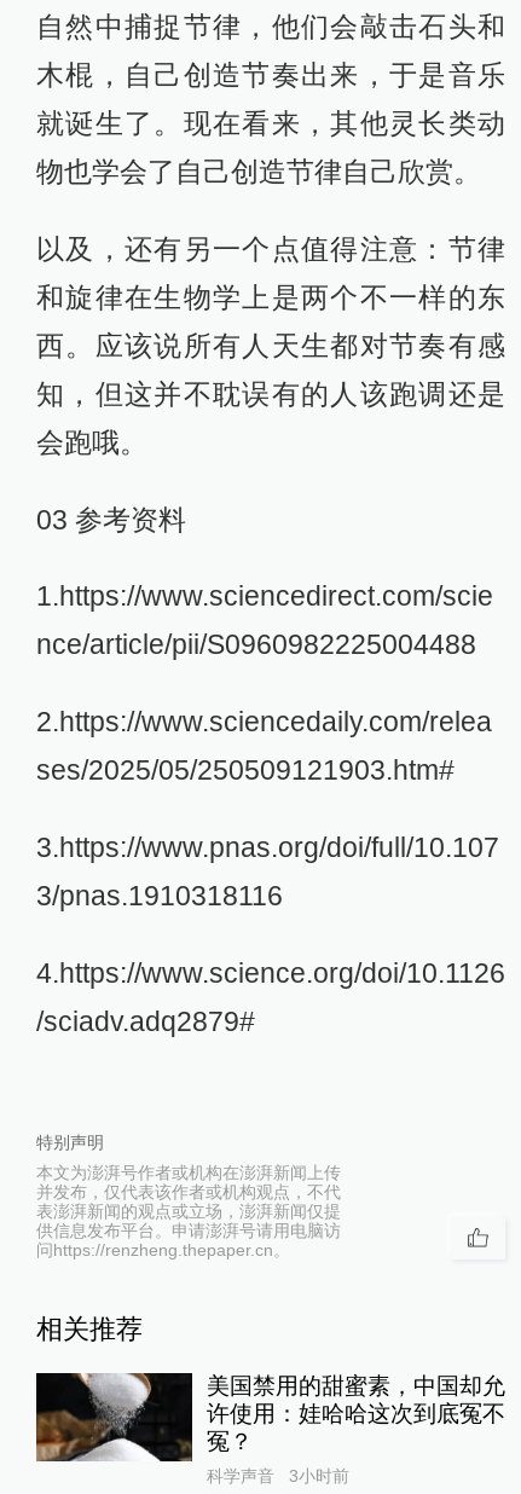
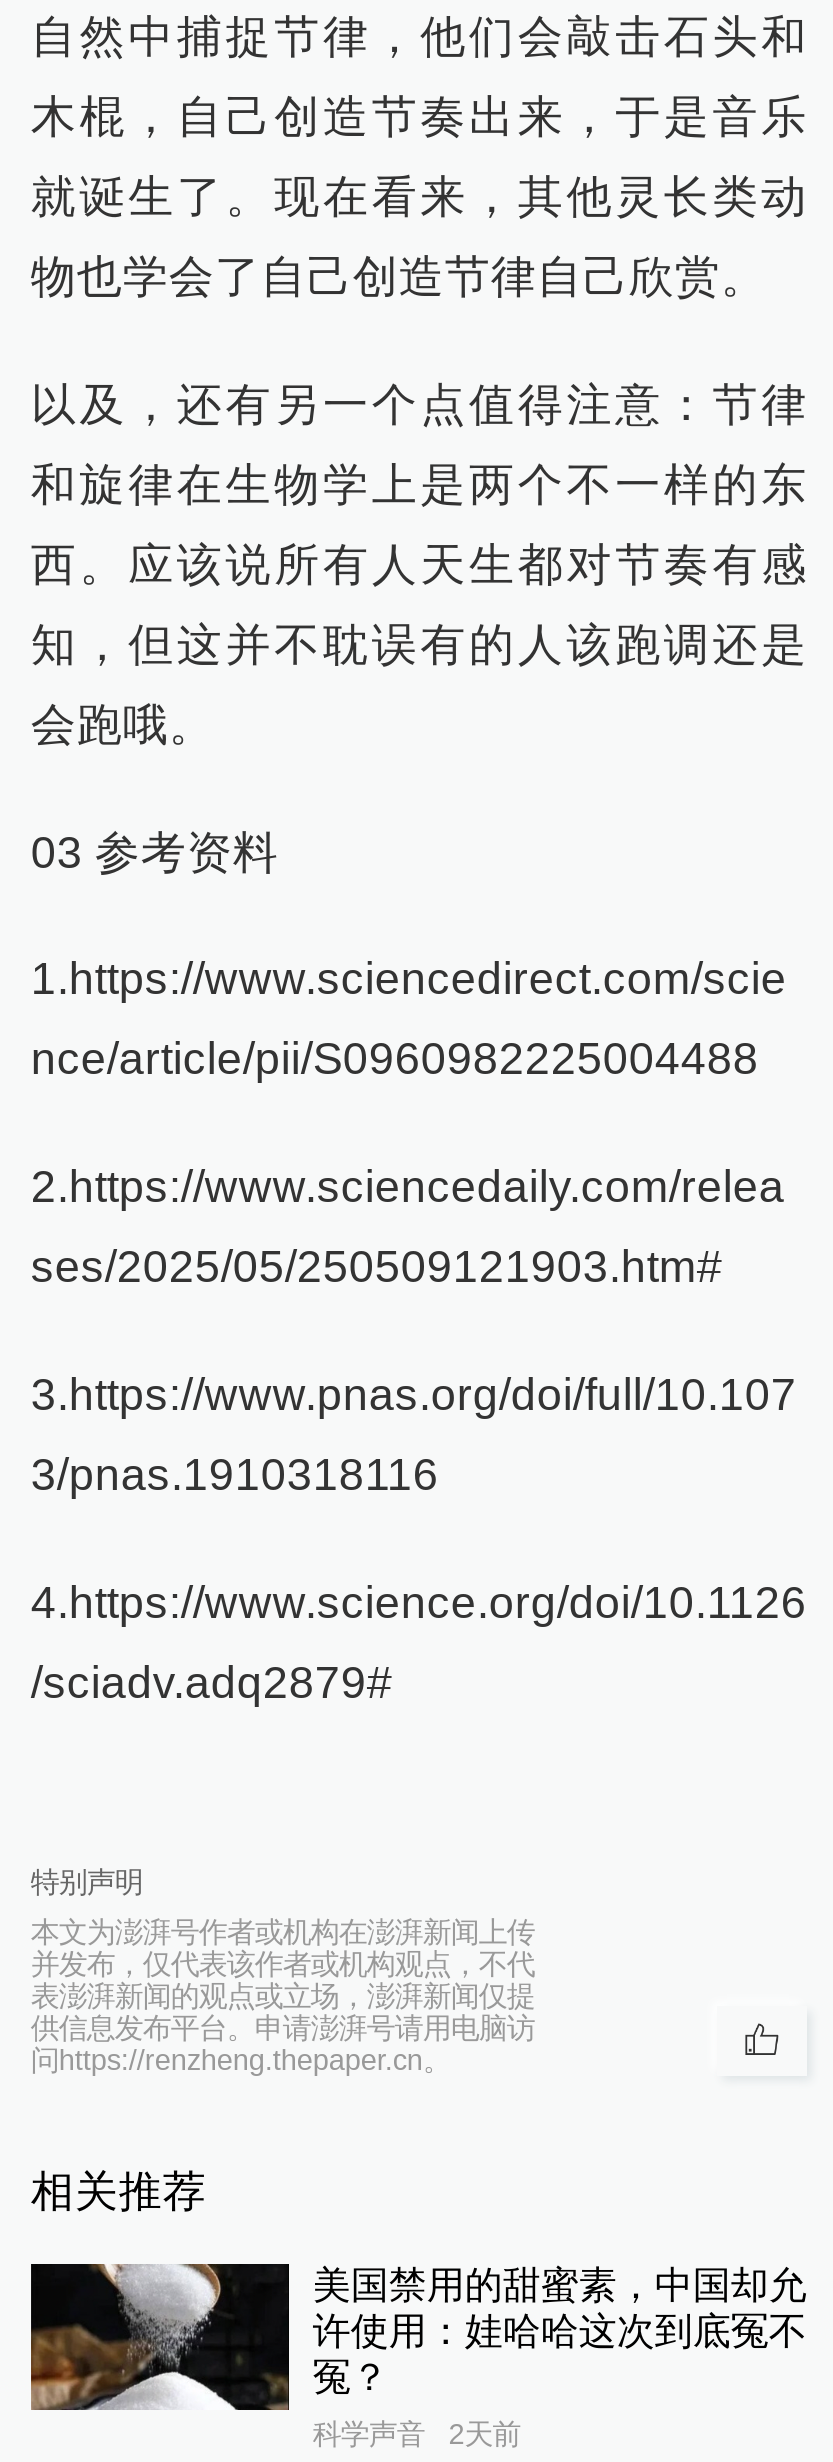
[206,1466,349,1485] 科学声音 3小时前 -> [313,2417,521,2449] 科学声音 2天前

